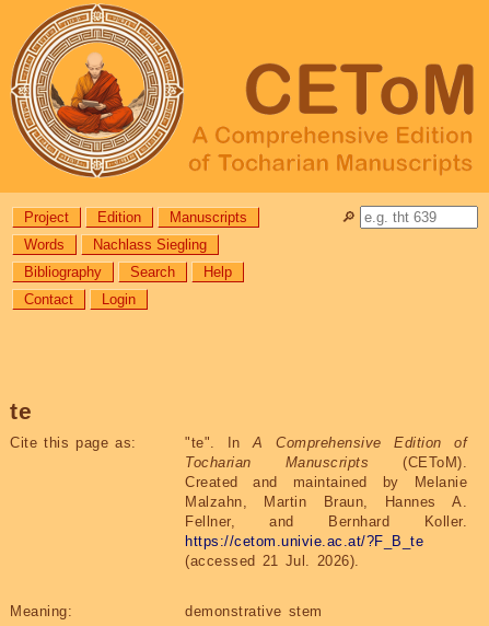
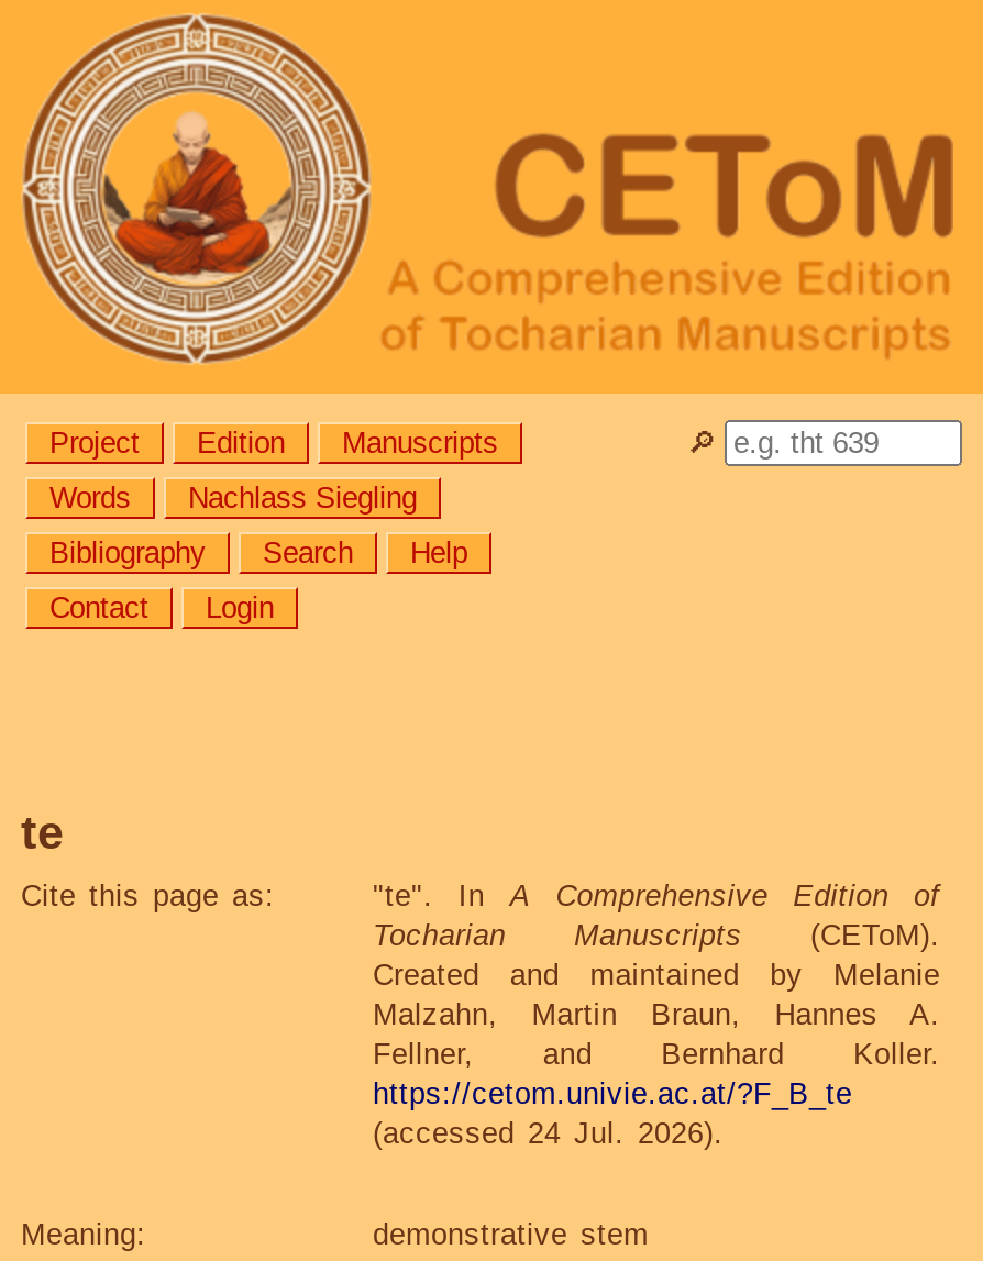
[185,553,359,569] (accessed 21 Jul. 2026). -> [373,1118,724,1151] (accessed 24 Jul. 2026).

